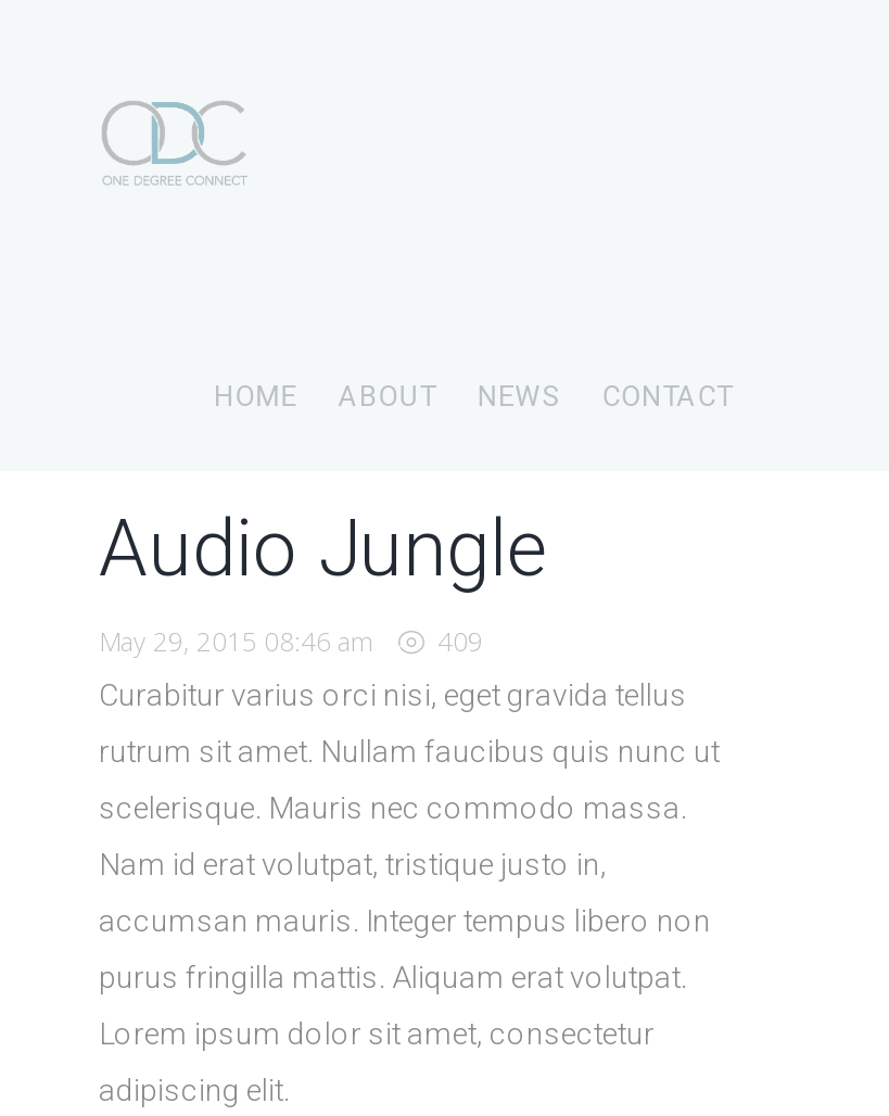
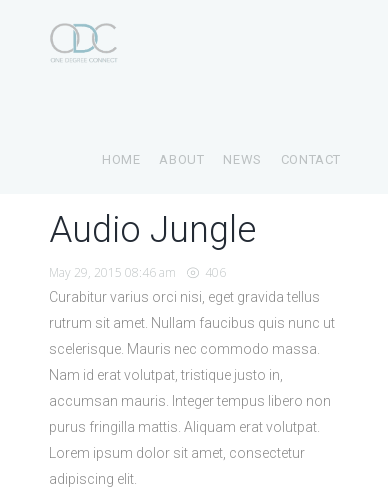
[99,623,483,660] May 29, 2015 08:46 am 409 -> [49,264,226,281] May 29, 2015 08:46 am 406

